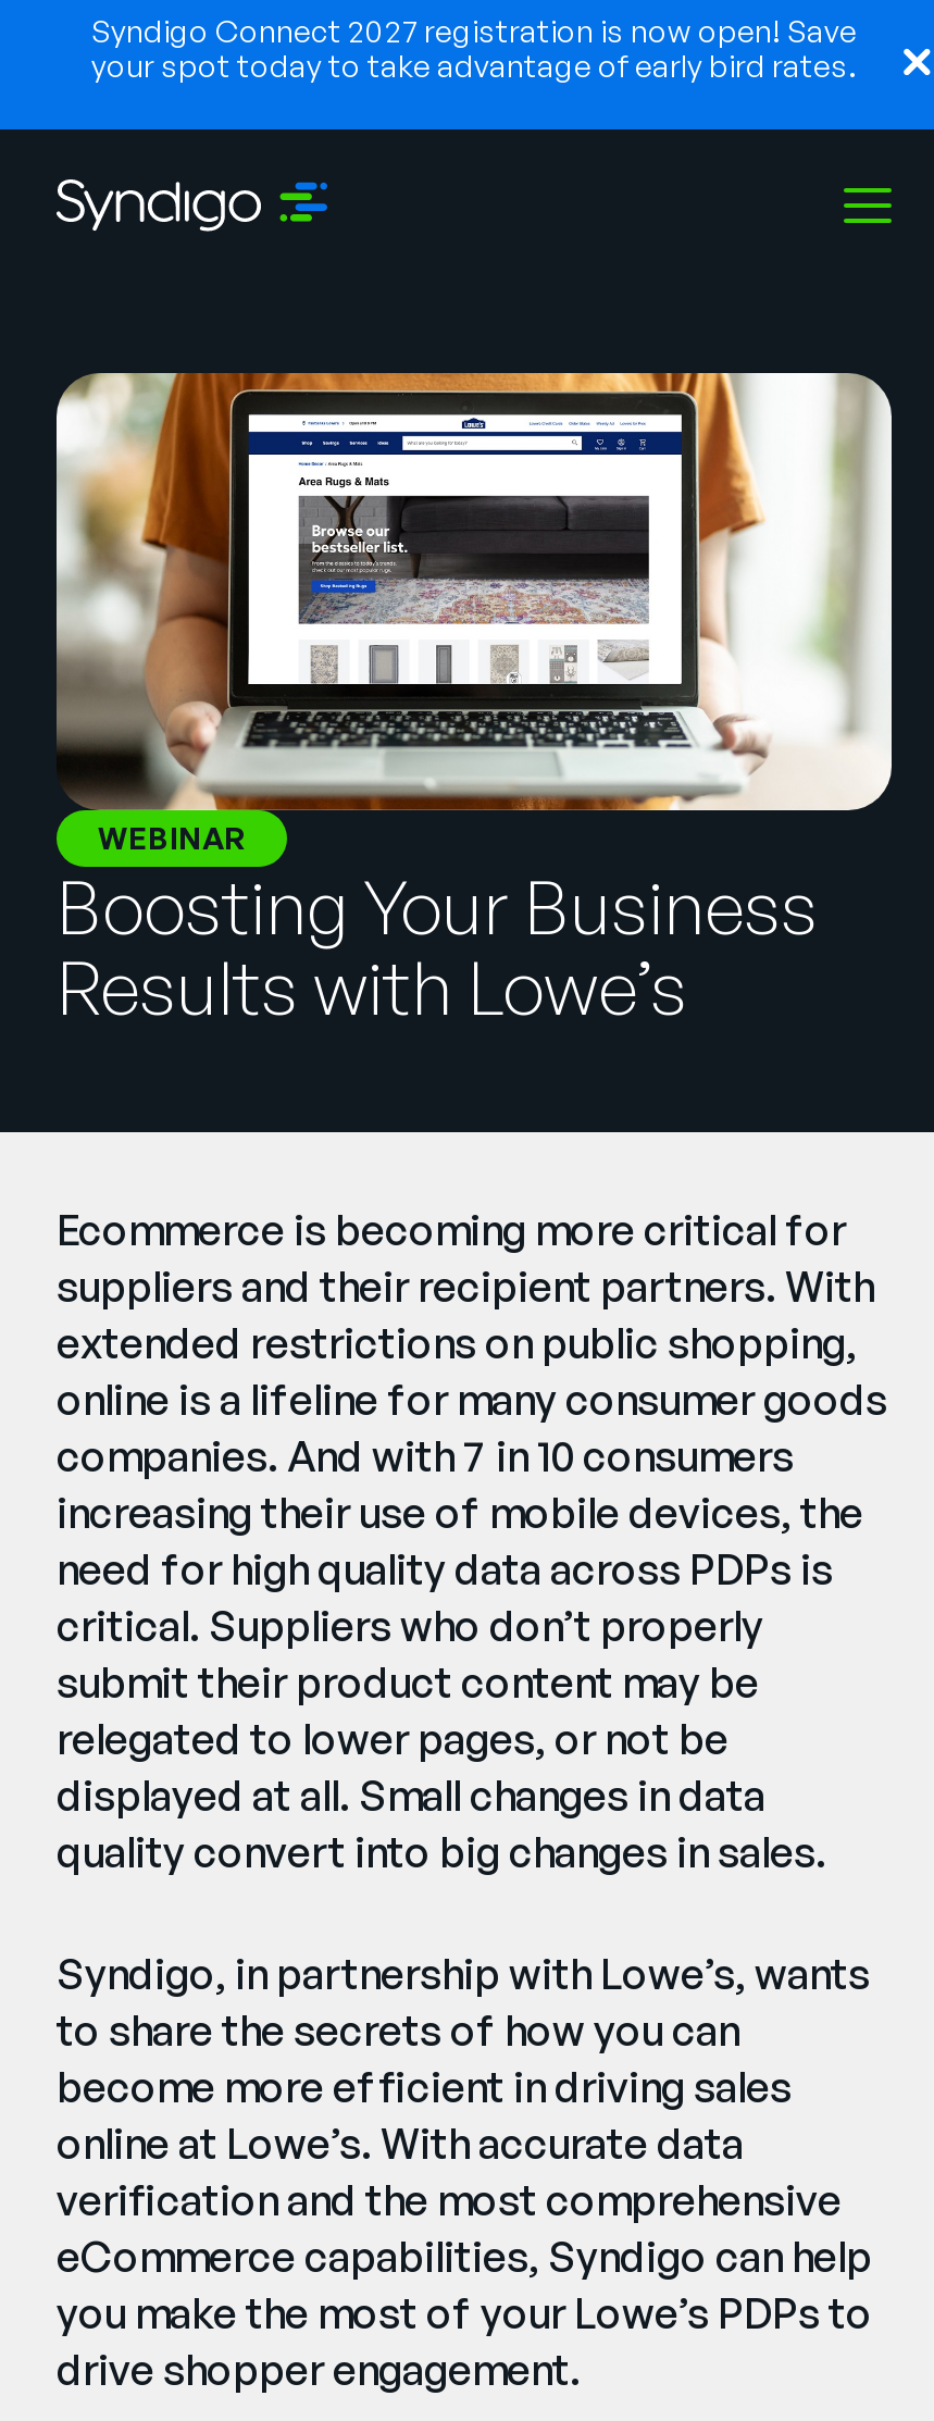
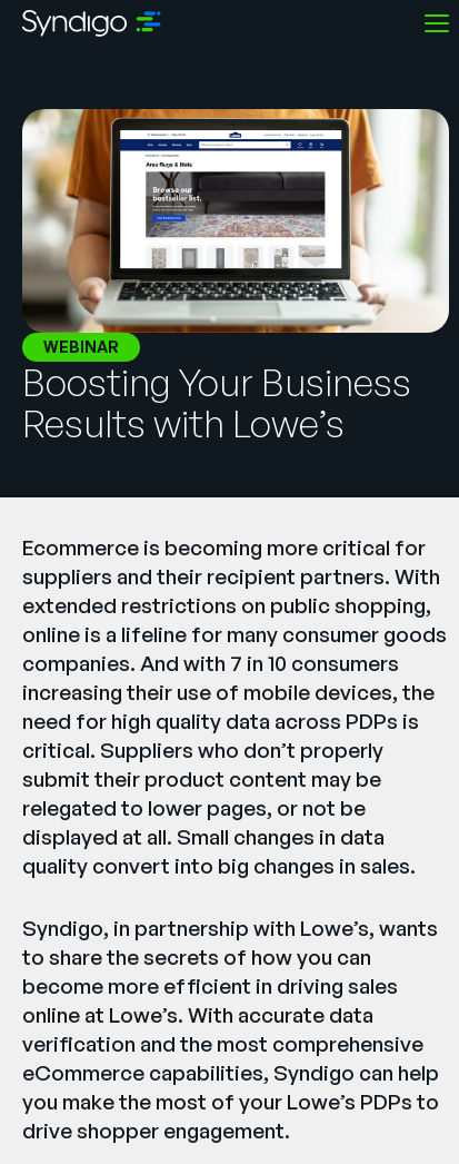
[91,12,857,84] Syndigo Connect 2027 registration is now open! Save | your spot today to take advantage of early bird rates. -> none

